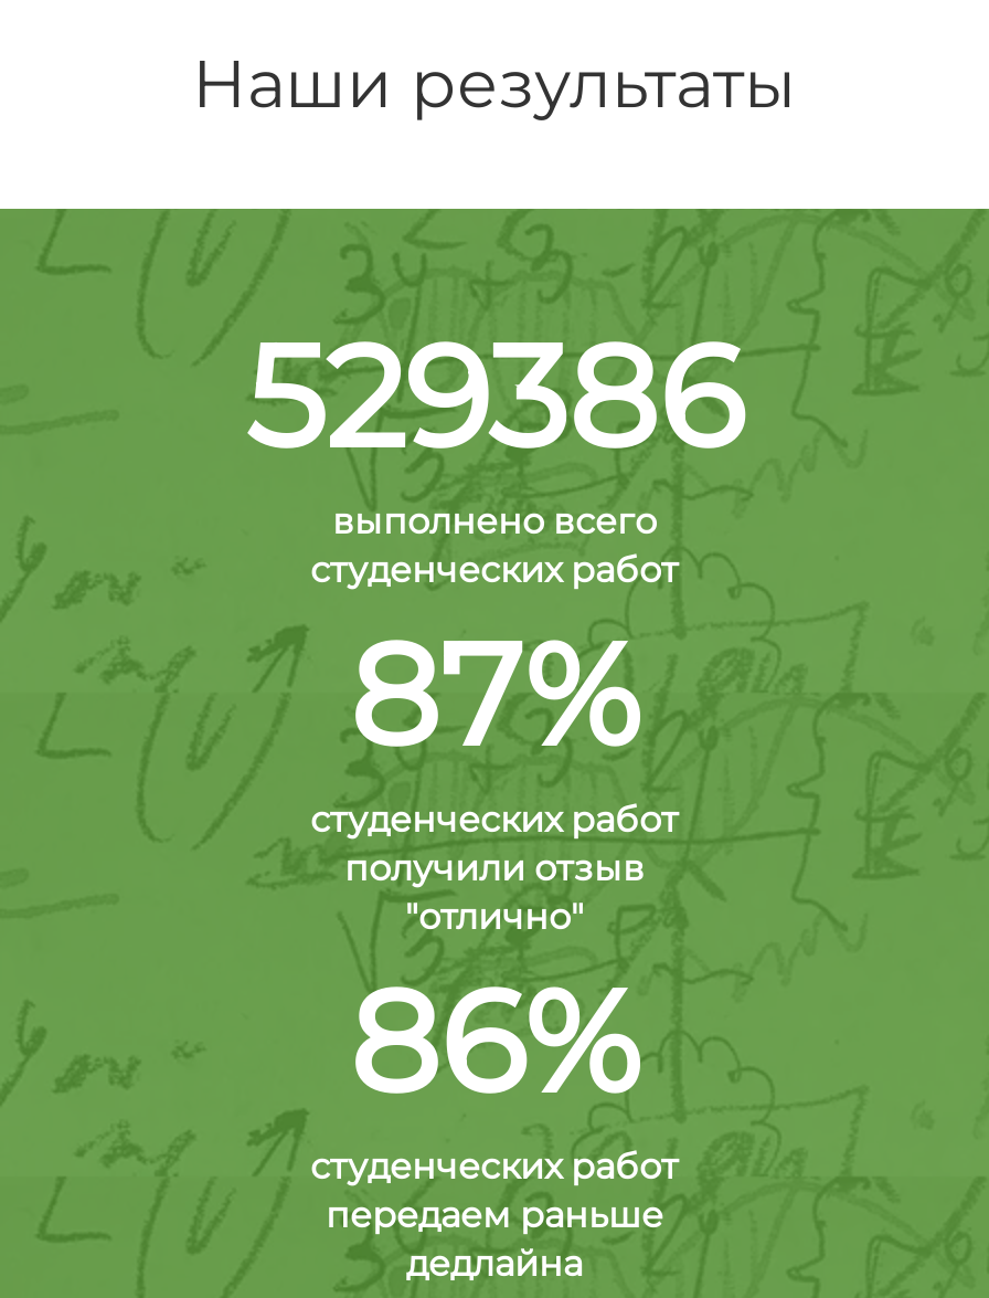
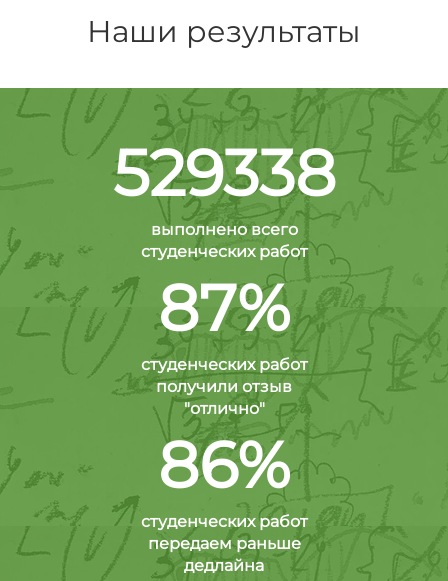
[245,310,744,483] 529386 -> [112,134,335,212] 529338

